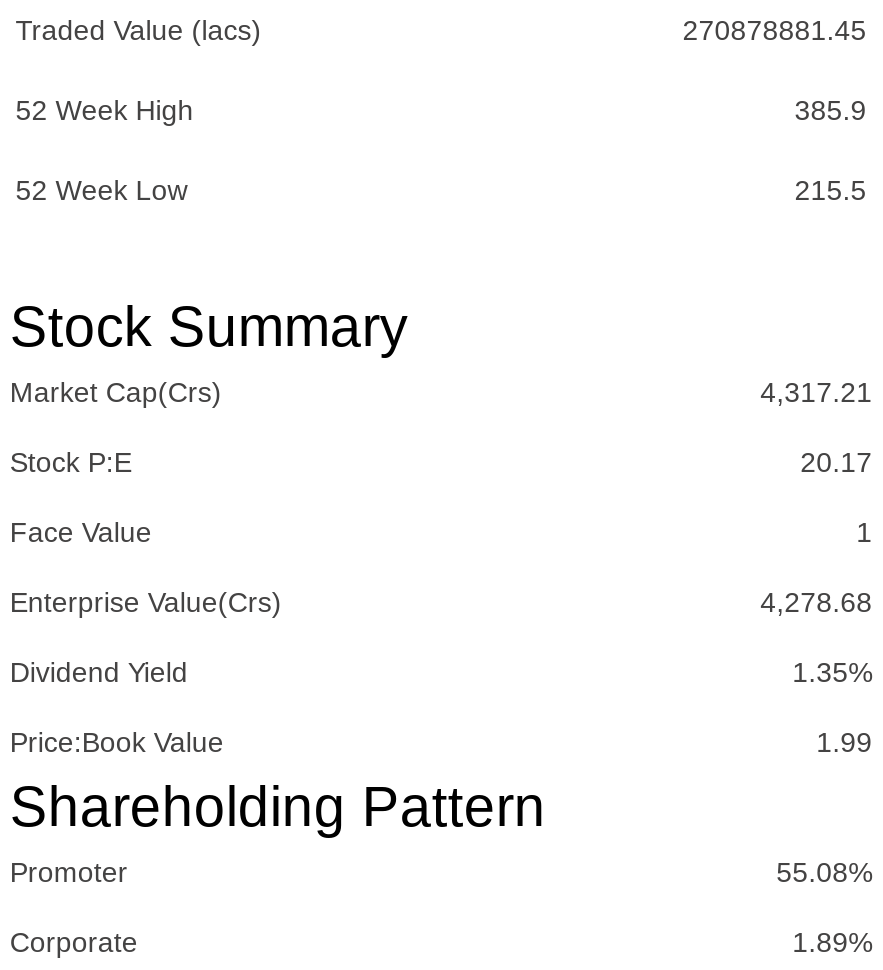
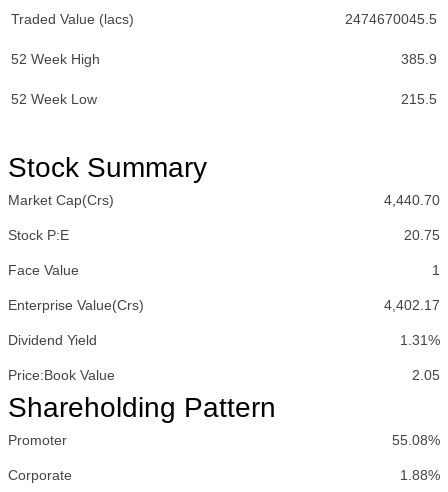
[683,14,867,46] 270878881.45 -> [345,11,437,27] 2474670045.5
[760,376,872,408] 4,317.21 -> [384,192,440,208] 4,440.70
[800,446,872,478] 20.17 -> [404,227,440,243] 20.75
[760,586,872,618] 4,278.68 -> [384,297,440,313] 4,402.17
[792,656,872,688] 1.35% -> [400,332,440,348] 1.31%
[816,726,872,758] 1.99 -> [412,367,440,383] 2.05
[792,926,872,958] 1.89% -> [400,467,440,483] 1.88%

